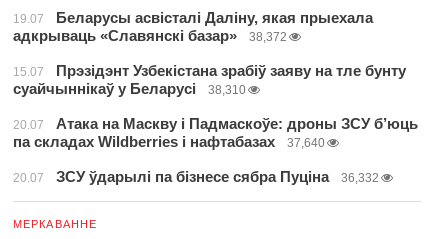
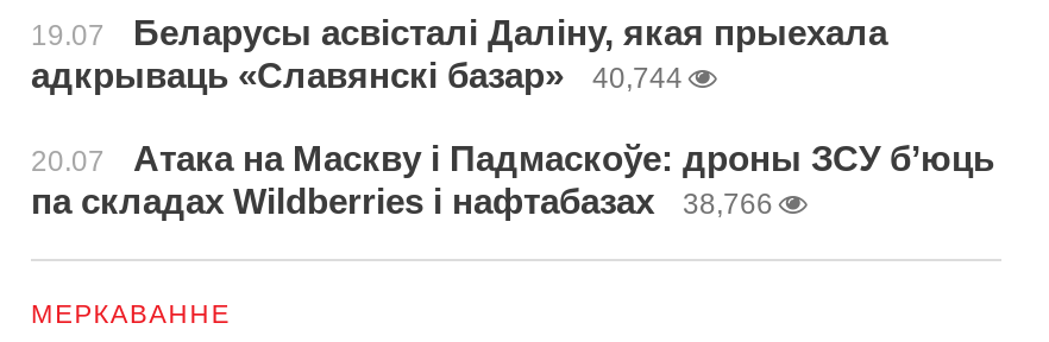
[13,30,406,97] 38,372 | 15.07 | Прэзідэнт Узбекістана зрабіў заяву на тле бунту | суайчыннікаў у Беларусі | 38,310 -> [592,62,683,95] 40,744
[13,136,379,185] 37,640 | 20.07 | ЗСУ ўдарылі па бізнесе сябра Пуціна | 36,332 -> [683,188,773,221] 38,766

